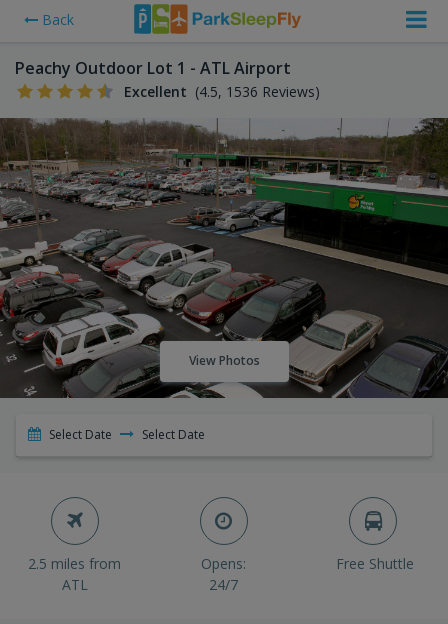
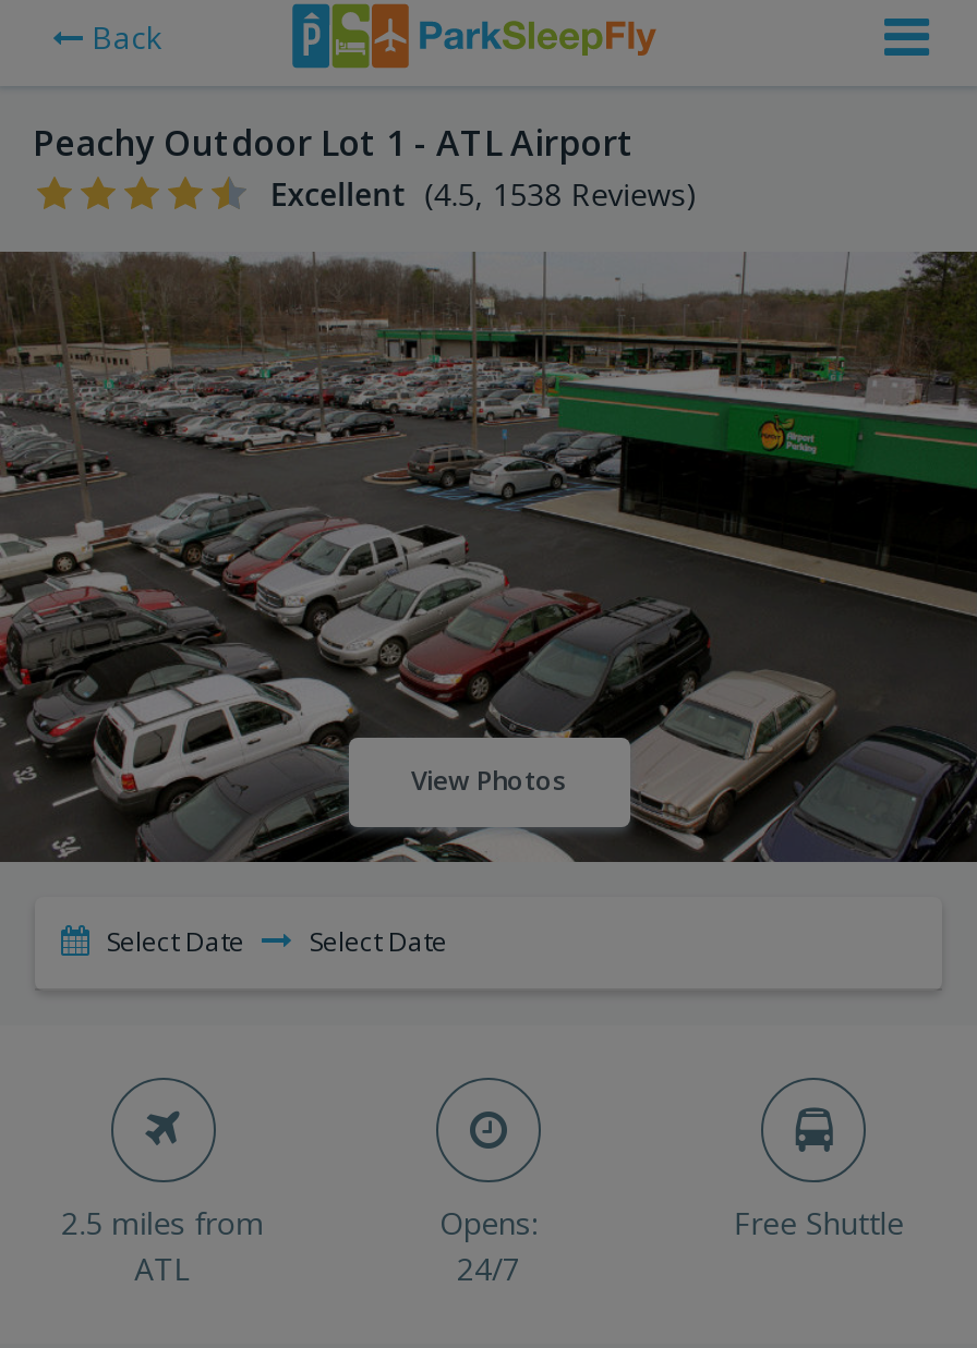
[124,82,320,101] Excellent (4.5, 1536 Reviews) -> [270,173,697,215] Excellent (4.5, 1538 Reviews)

